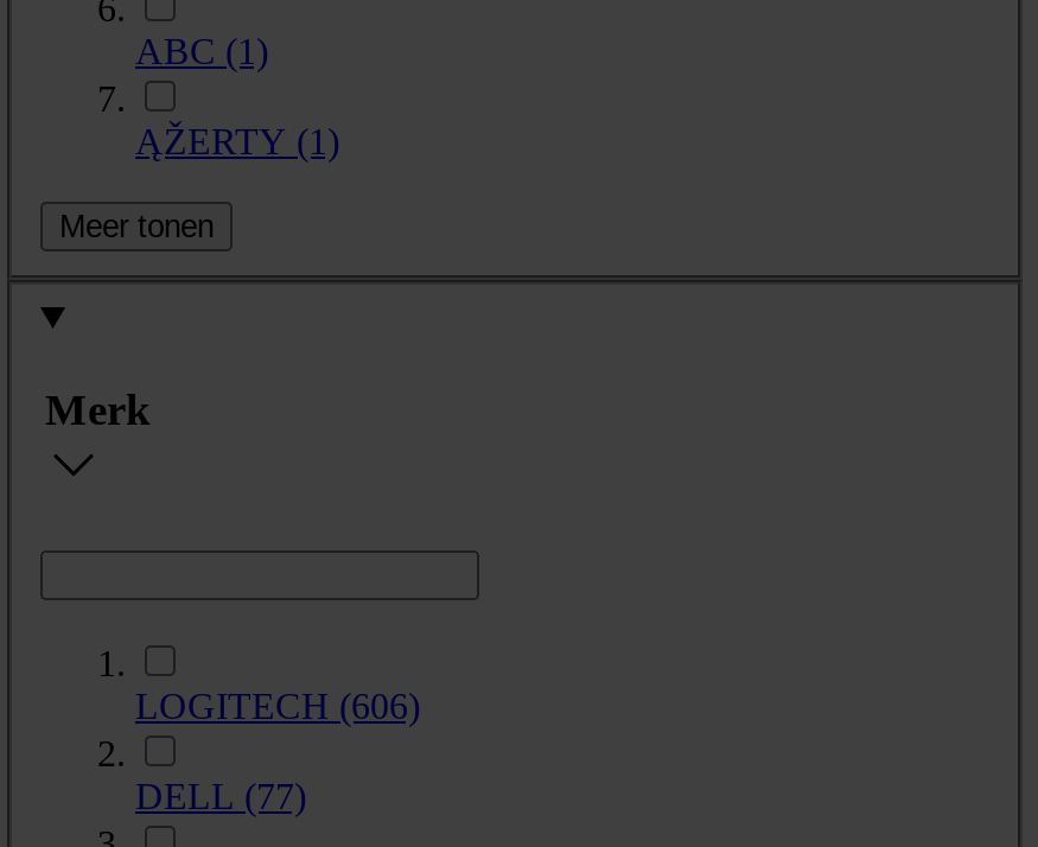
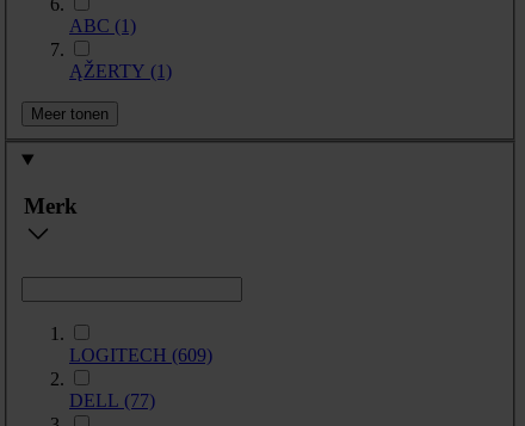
[135,685,420,726] LOGITECH (606) -> [69,345,212,365] LOGITECH (609)

